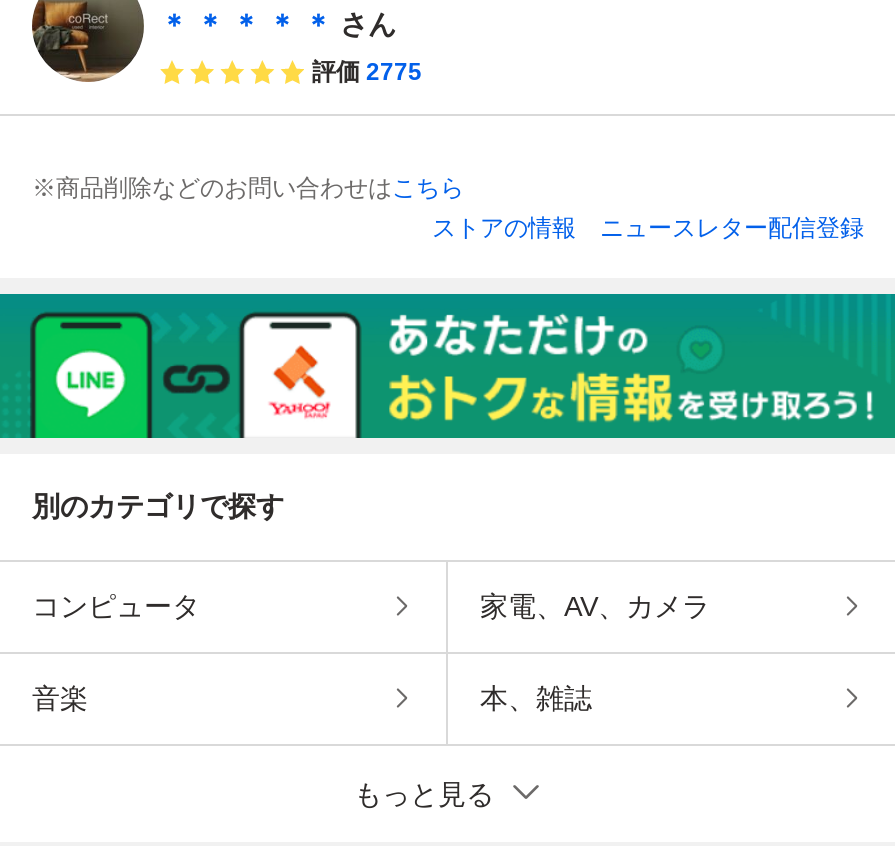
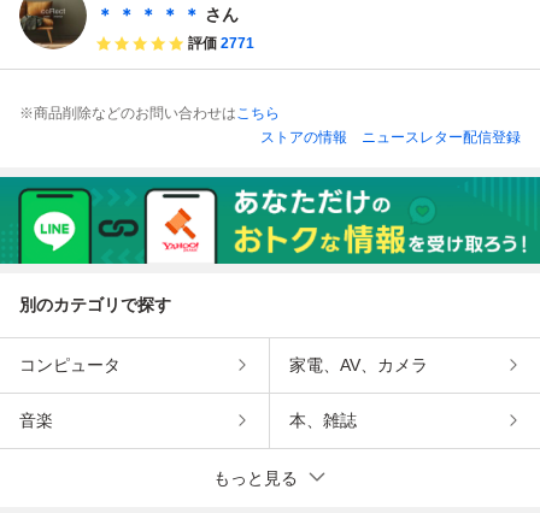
[312,58,422,86] 評価 2775 -> [188,35,254,52] 評価 2771

